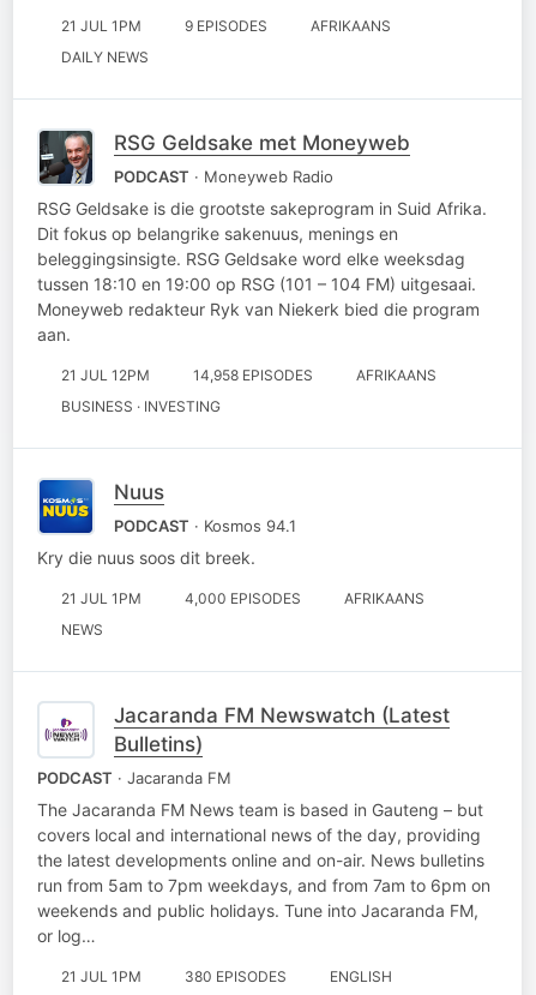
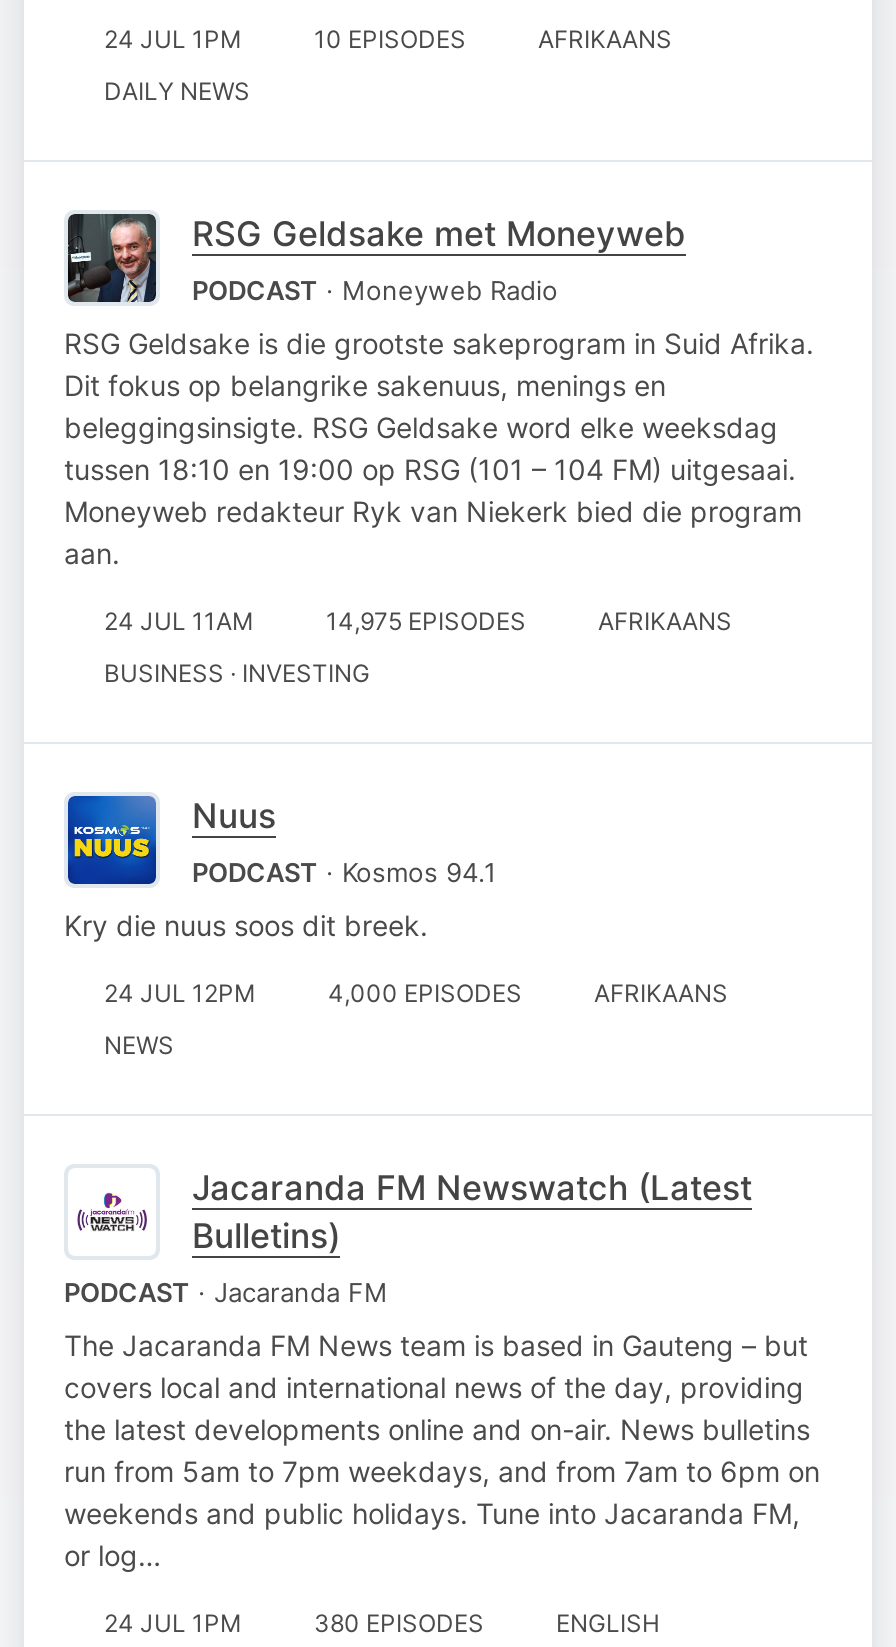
[61,17,141,35] 21 JUL 1PM -> [104,24,242,54] 24 JUL 1PM
[185,17,267,35] 9 EPISODES -> [314,24,466,54] 10 EPISODES
[61,366,150,384] 21 JUL 12PM -> [104,606,254,636] 24 JUL 11AM
[193,366,313,384] 14,958 EPISODES -> [326,606,526,636] 14,975 EPISODES
[61,589,141,607] 21 JUL 1PM -> [104,978,256,1008] 24 JUL 12PM
[61,967,141,985] 21 JUL 1PM -> [104,1608,242,1638] 24 JUL 1PM

